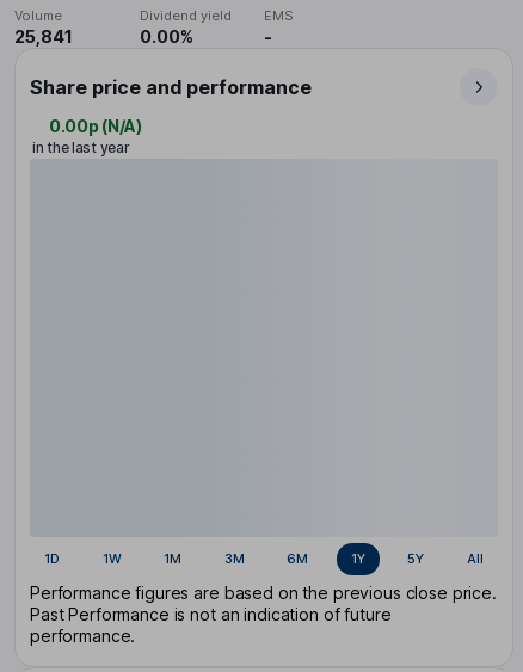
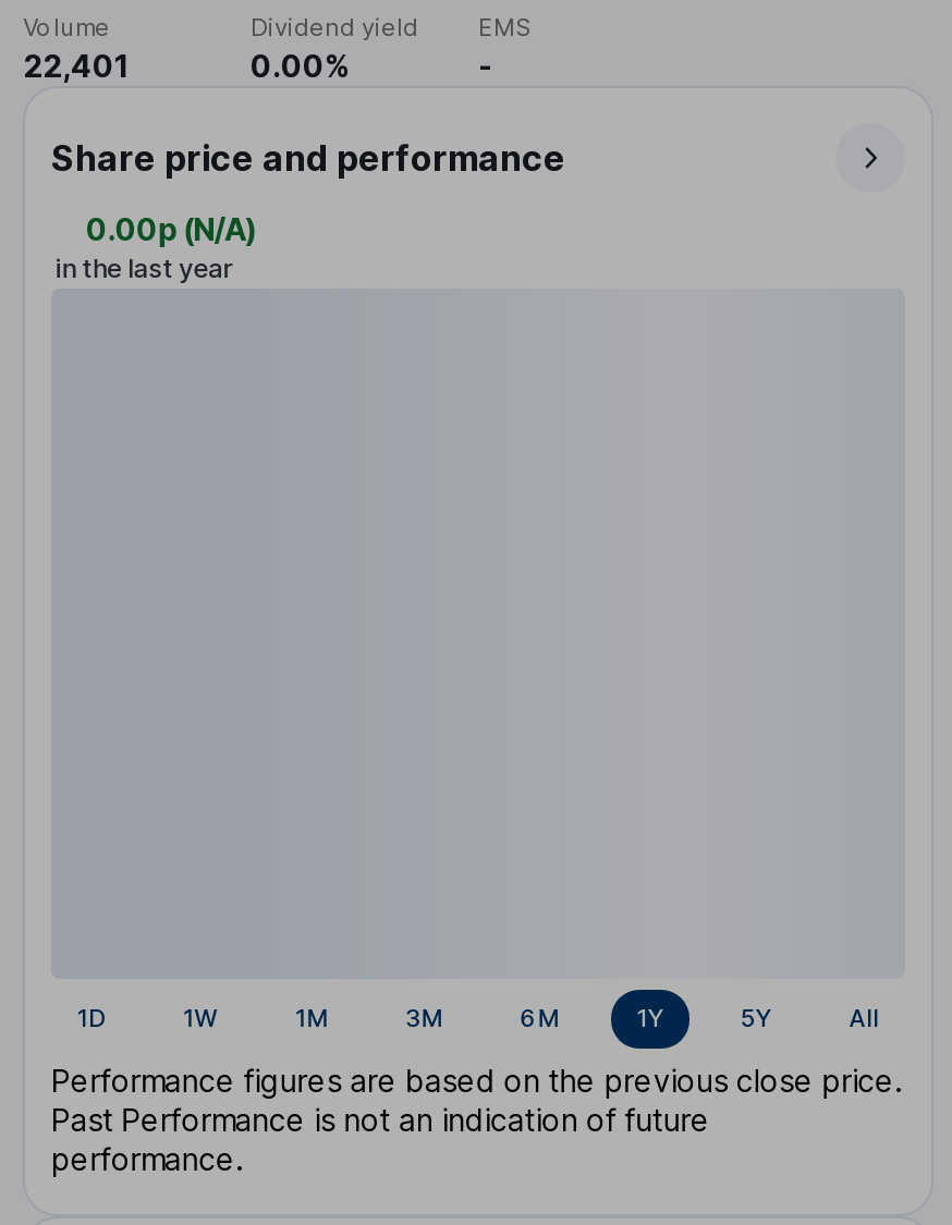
[14,26,73,46] 25,841 -> [23,46,130,83] 22,401

